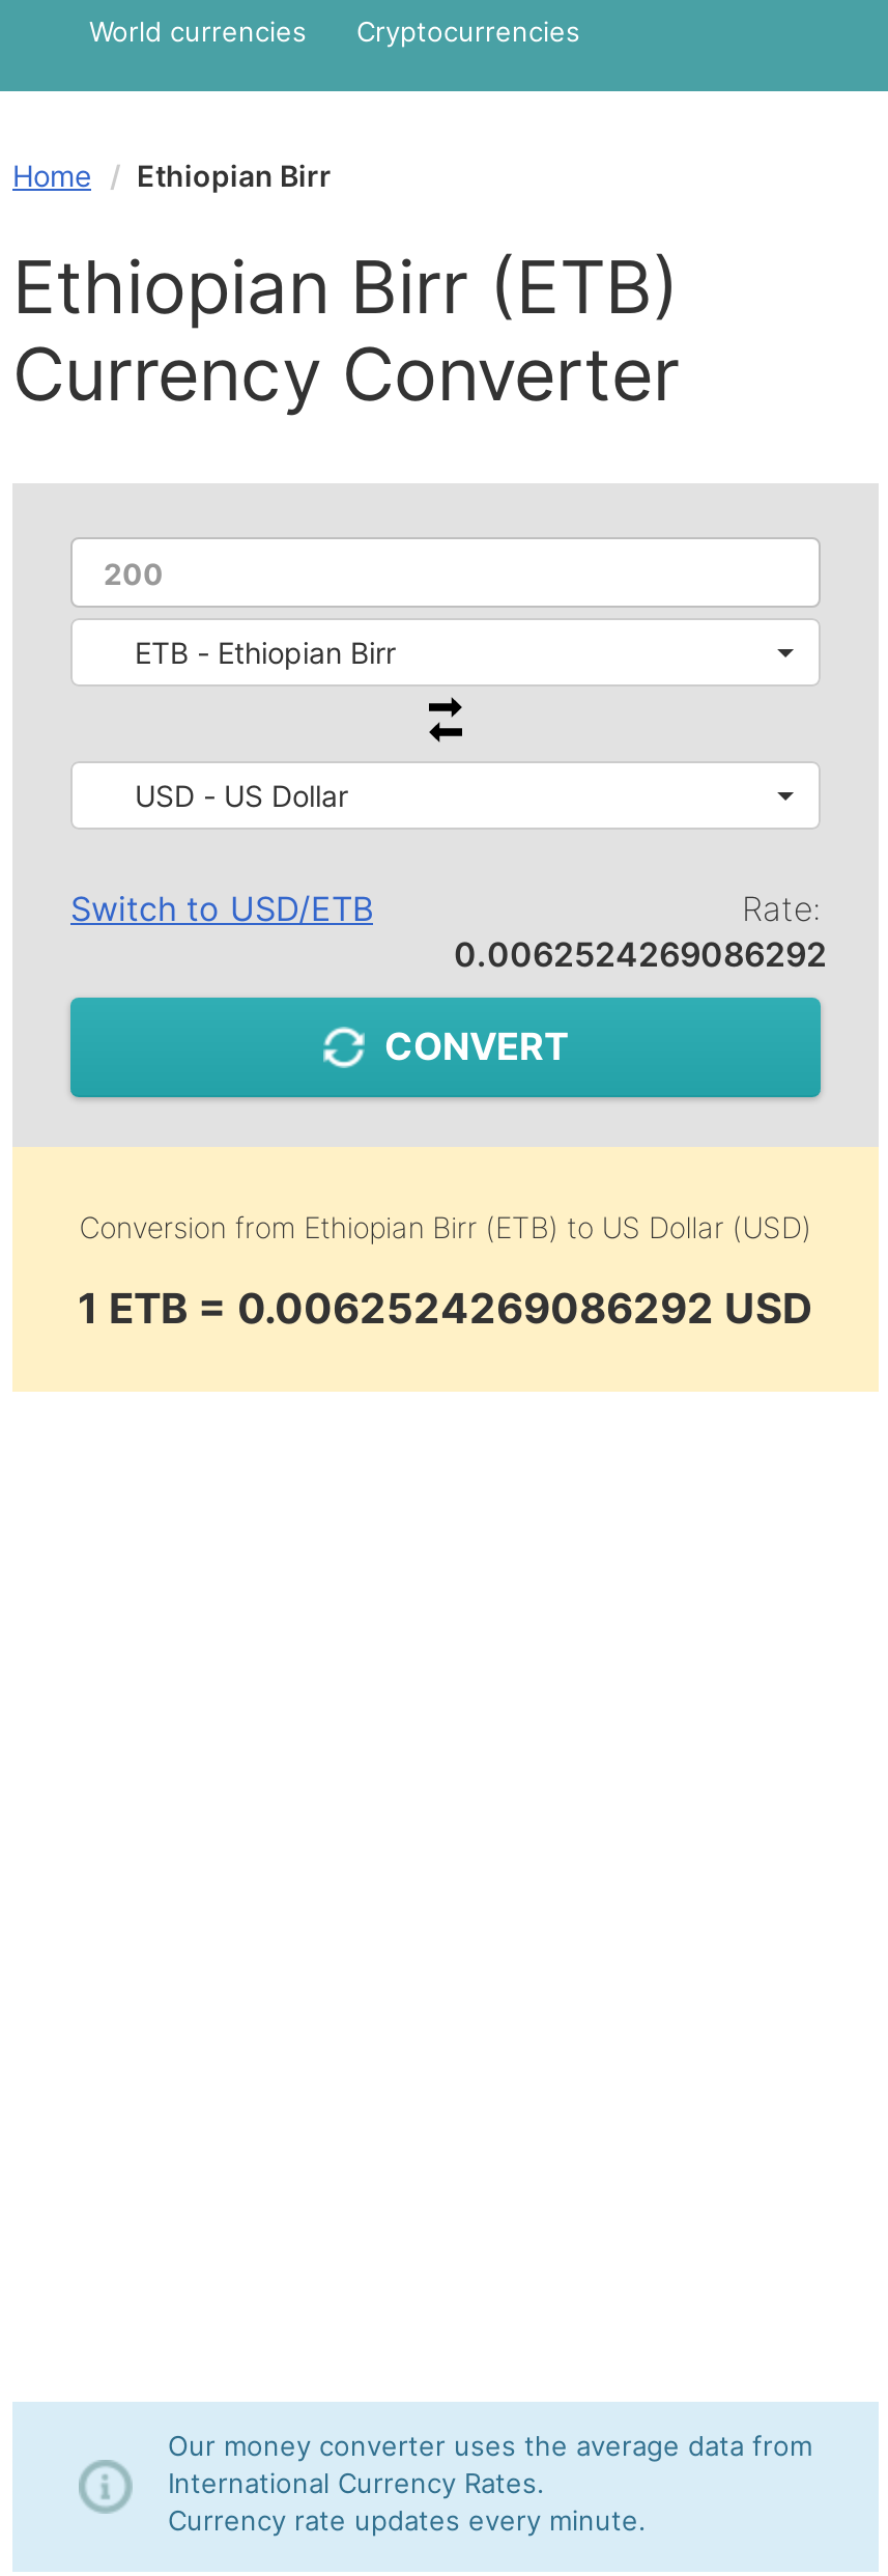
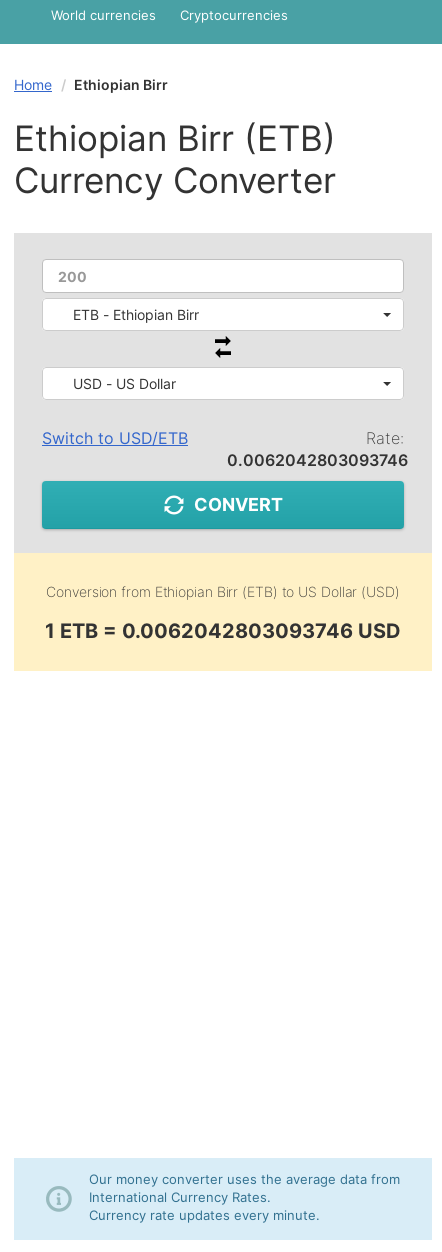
[454,933,827,975] 0.0062524269086292 -> [227,450,408,470] 0.0062042803093746
[78,1284,813,1334] 1 ETB = 0.0062524269086292 USD -> [45,619,401,643] 1 ETB = 0.0062042803093746 USD

